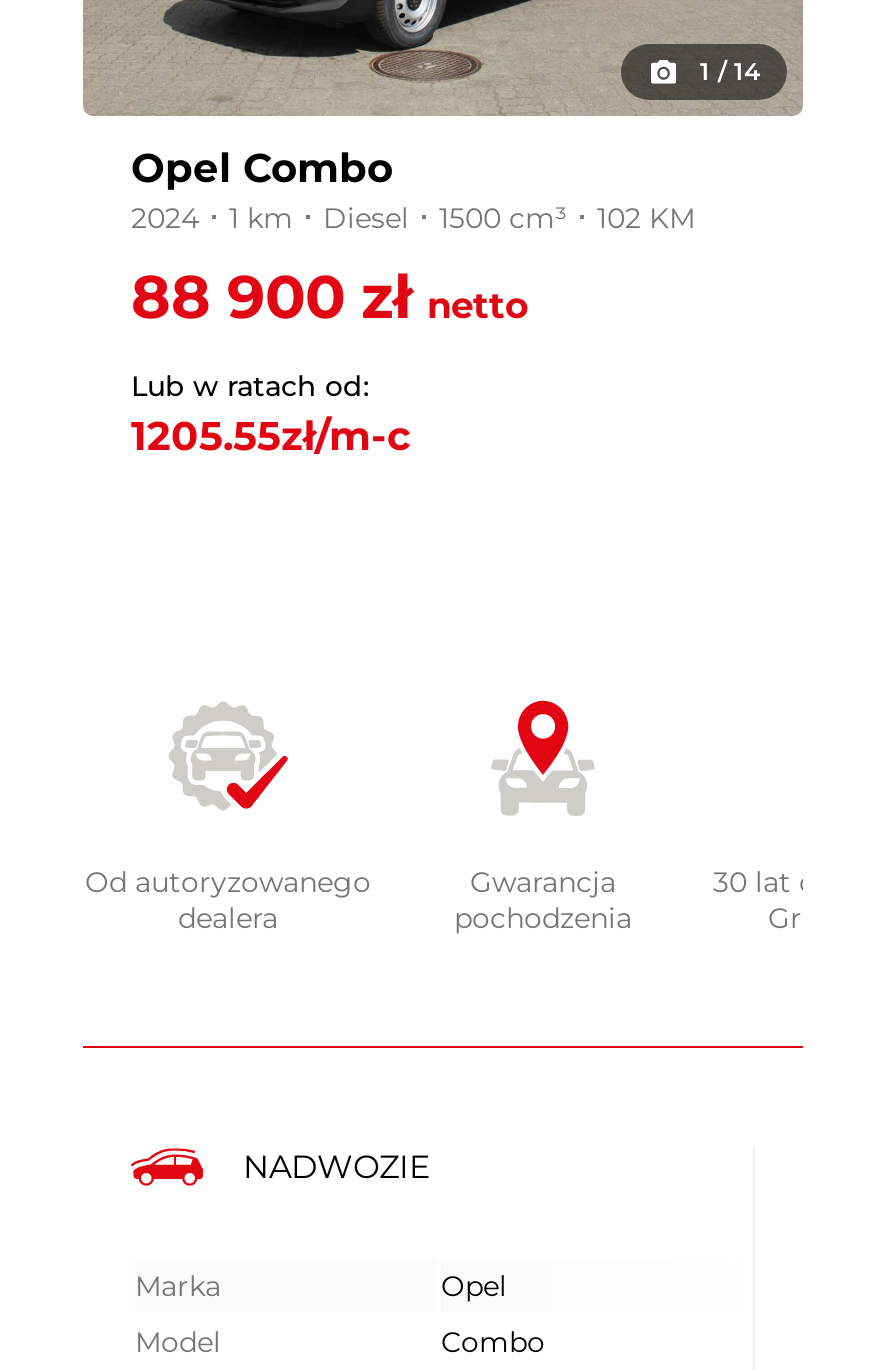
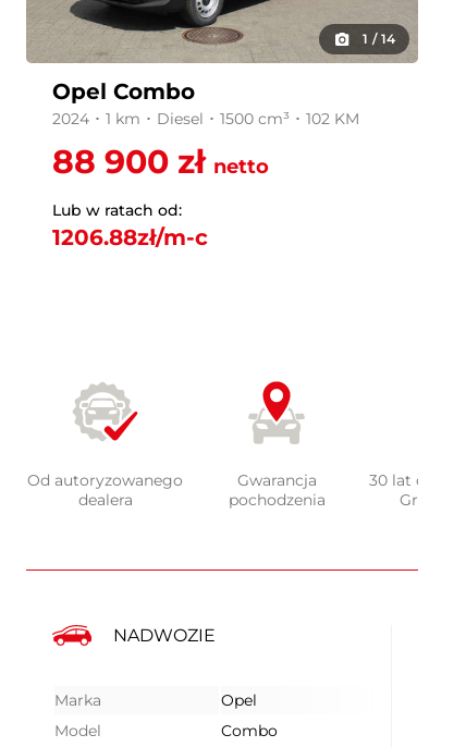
[131,412,411,460] 1205.55zł/m-c -> [52,224,208,250] 1206.88zł/m-c

